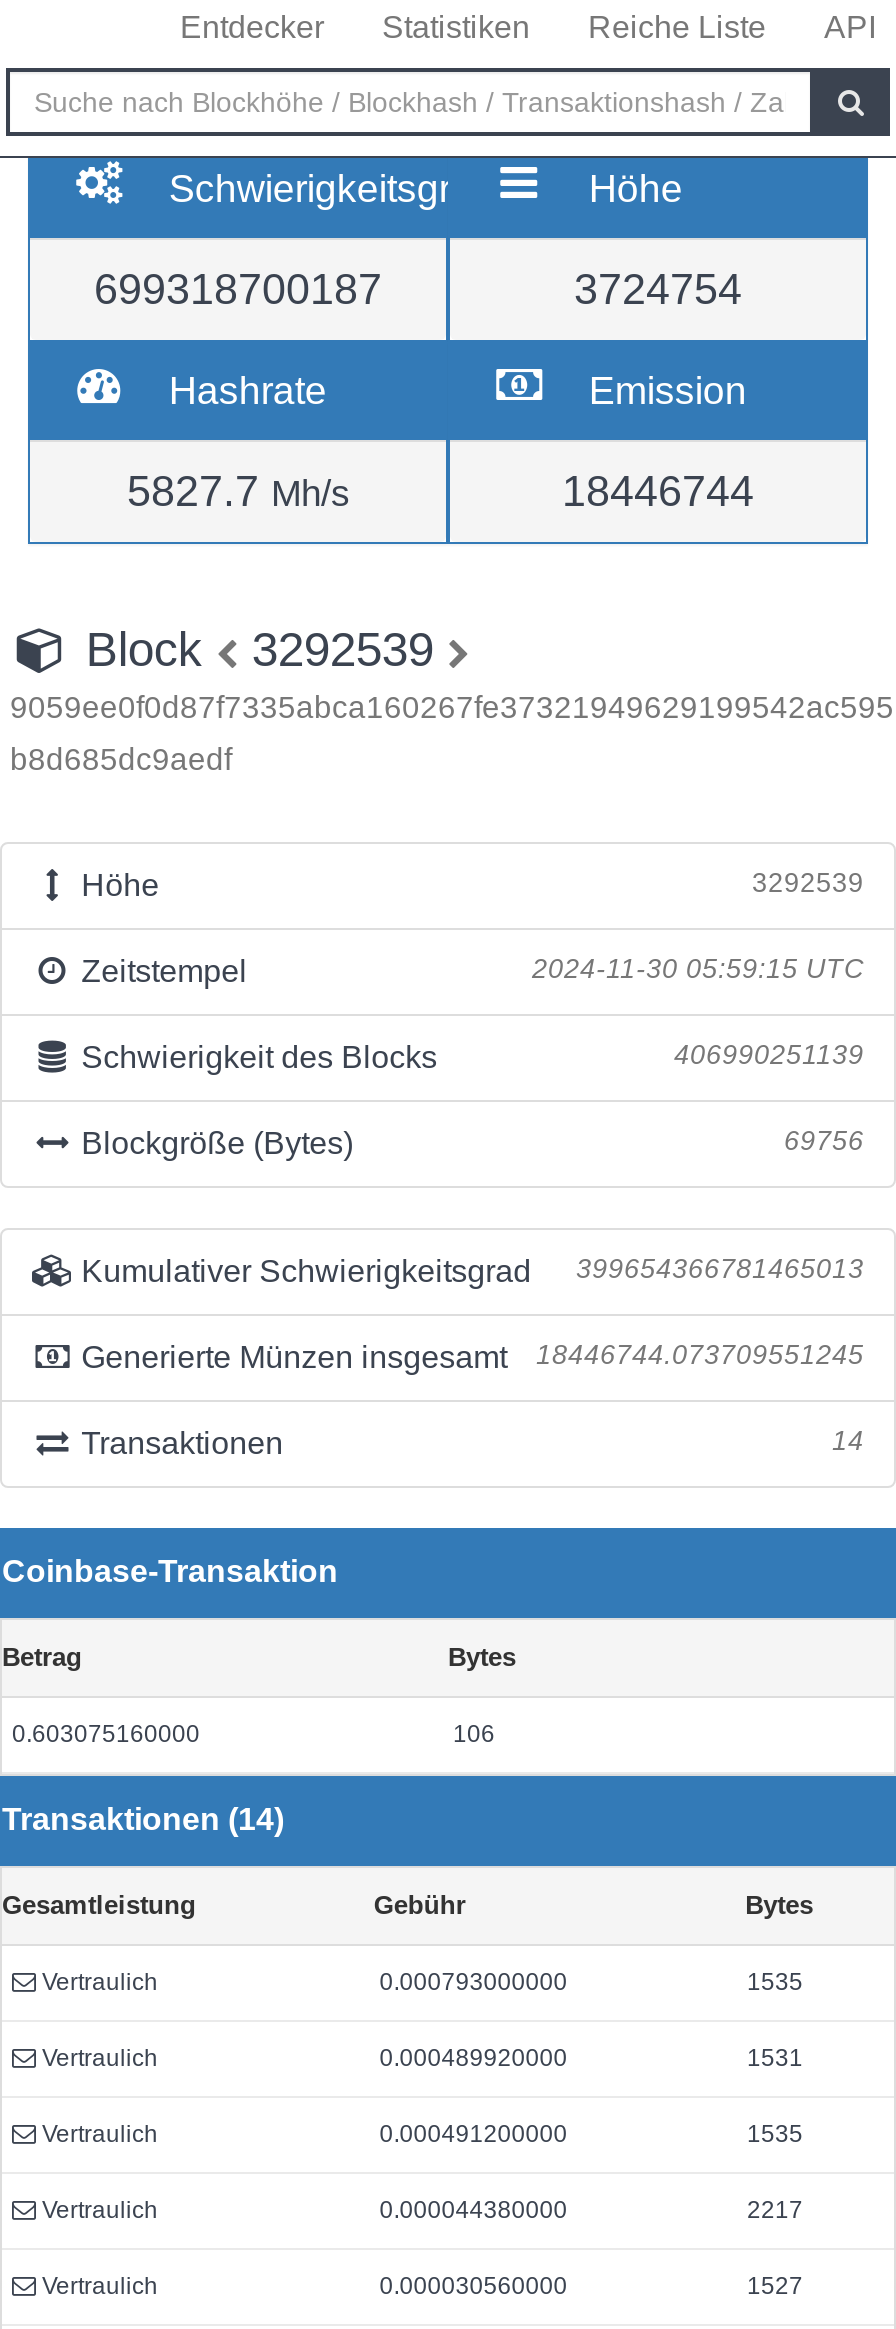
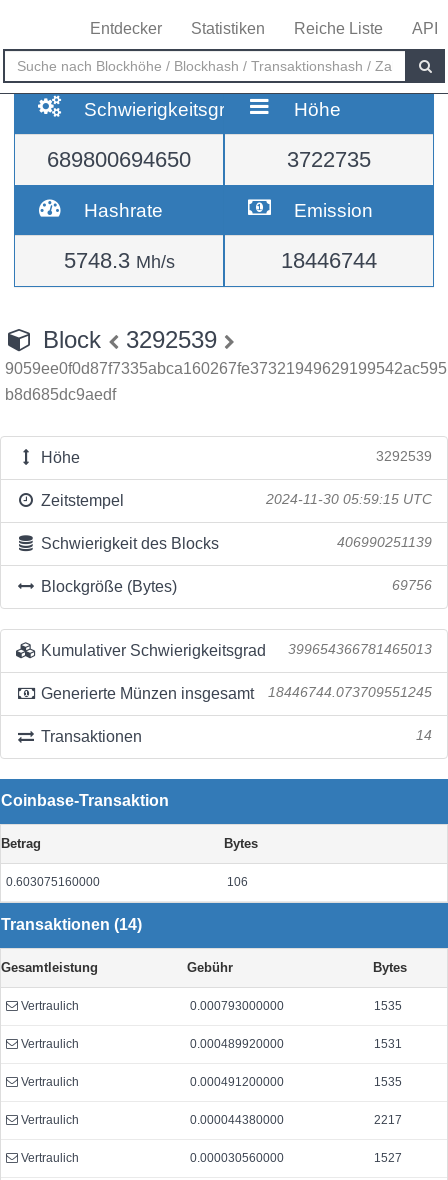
[94,264,382,314] 699318700187 -> [47,147,191,172] 689800694650
[574,264,742,314] 3724754 -> [287,147,371,172] 3722735
[127,466,349,516] 5827.7 Mh/s -> [63,248,174,273] 5748.3 Mh/s

